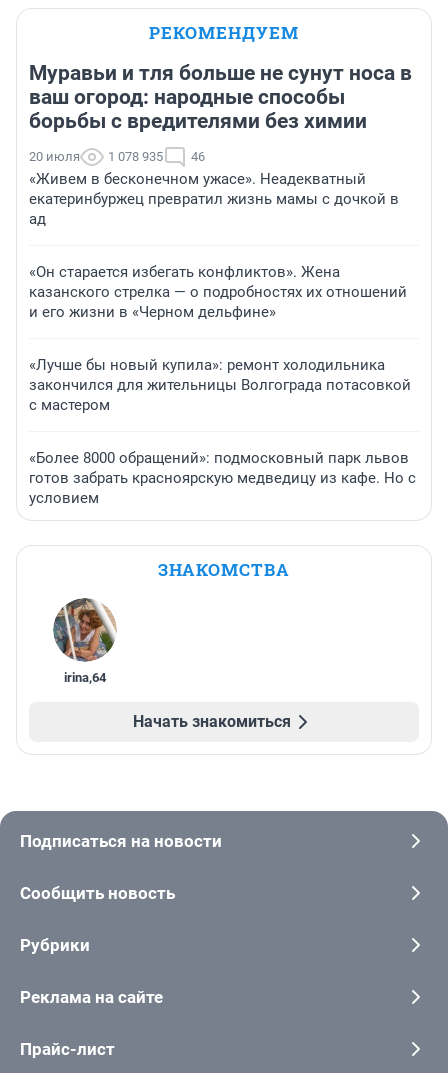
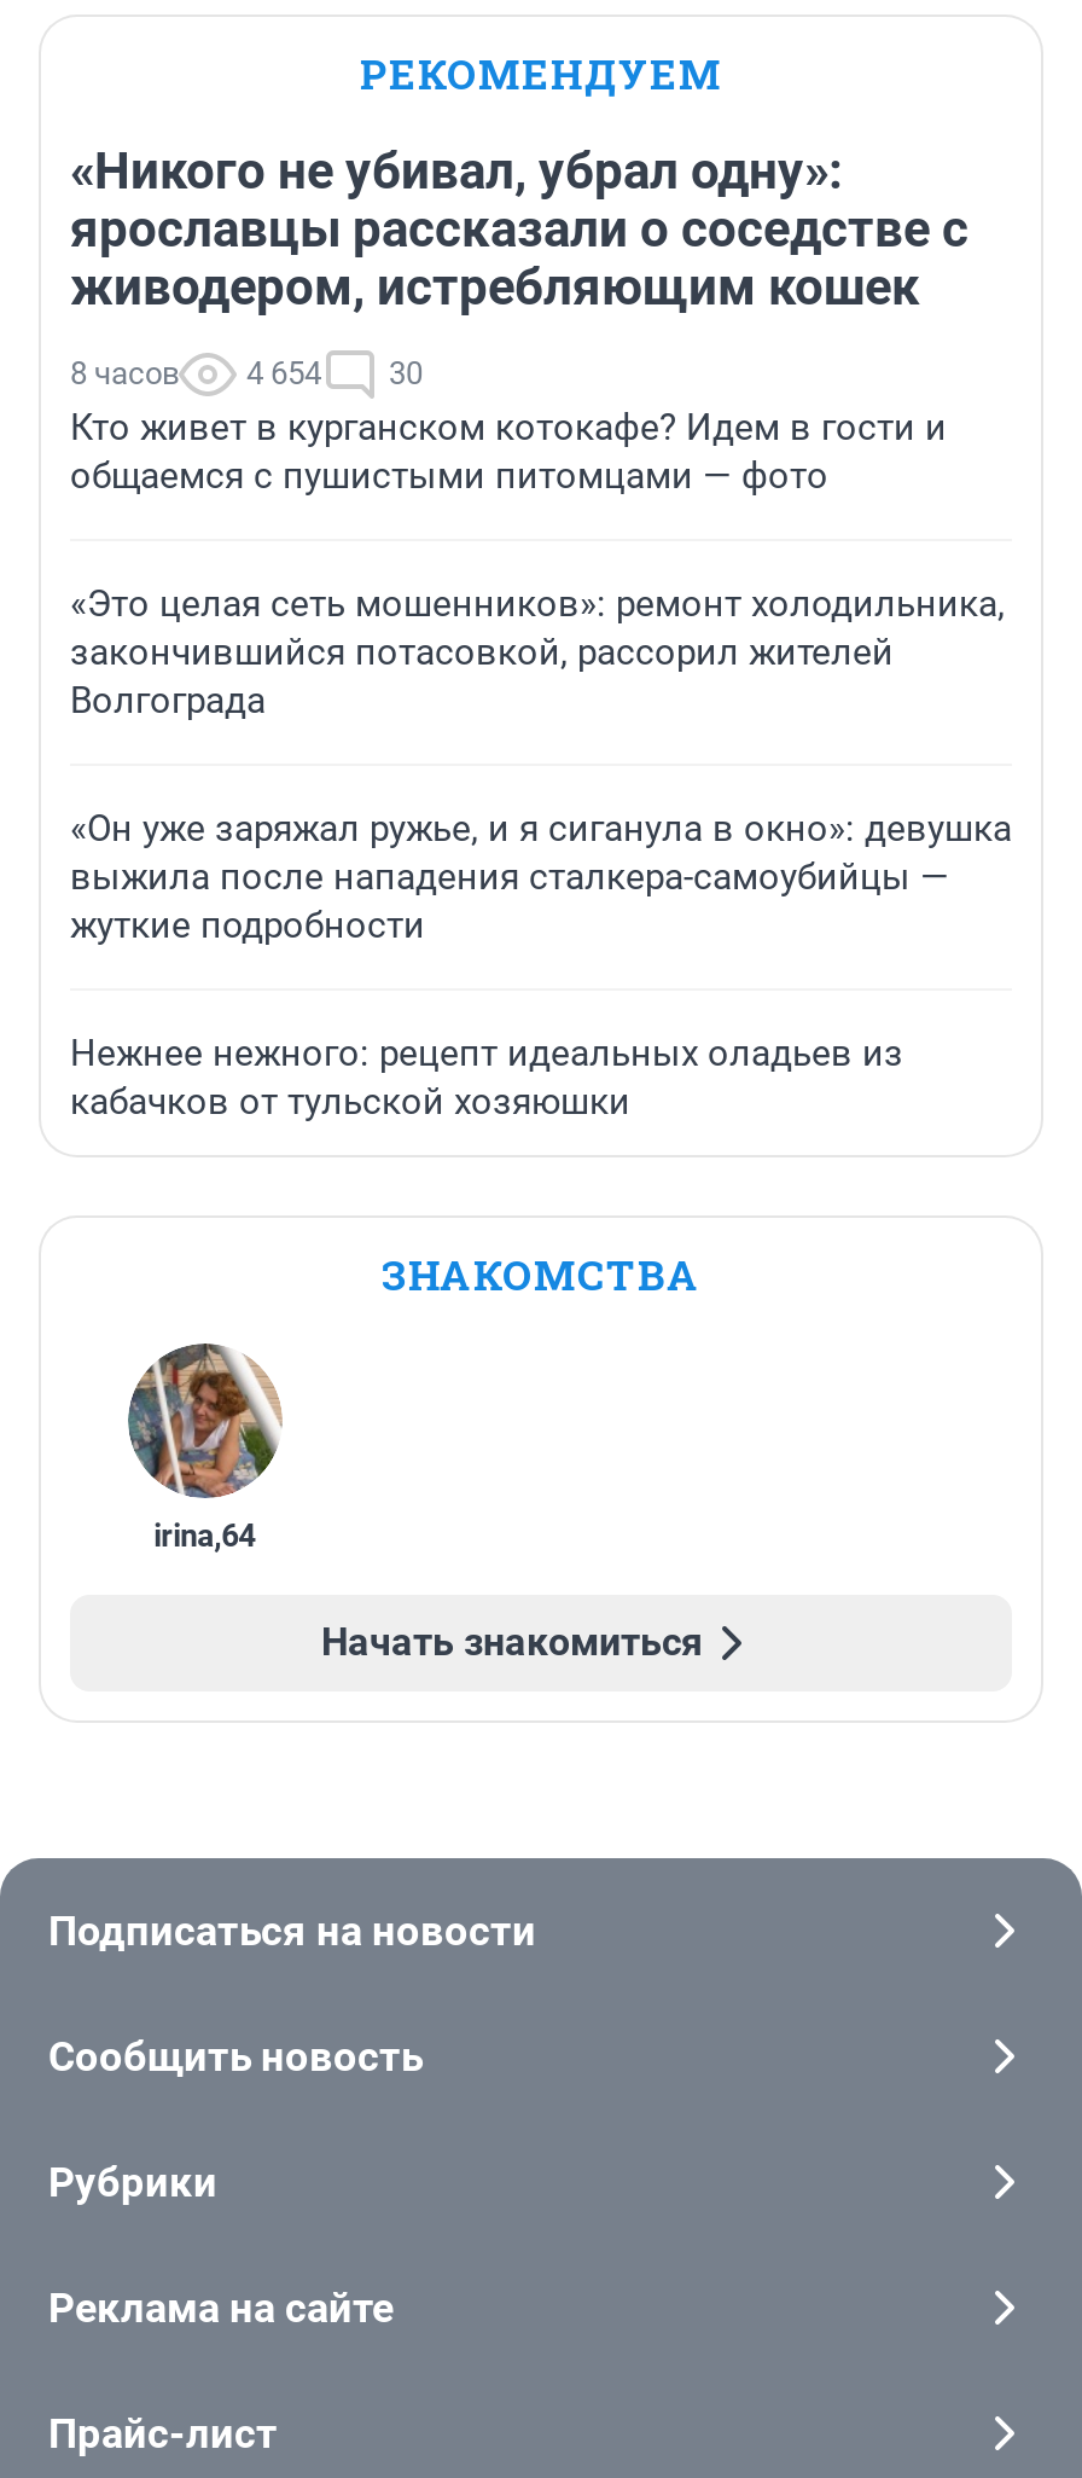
[29,61,412,133] Муравьи и тля больше не сунут носа в | ваш огород: народные способы | борьбы с вредителями без химии -> [70,143,968,317] «Никого не убивал, убрал одну»: | ярославцы рассказали о соседстве с | живодером, истребляющим кошек
[29,149,399,228] 20 июля | 1 078 935 | 46 | «Живем в бесконечном ужасе». Неадекватный | екатеринбуржец превратил жизнь мамы с дочкой в | ад -> [70,355,947,498] 8 часов | 4 654 | 30 | Кто живет в курганском котокафе? Идем в гости и | общаемся с пушистыми питомцами — фото
[29,263,407,321] «Он старается избегать конфликтов». Жена | казанского стрелка — о подробностях их отношений | и его жизни в «Черном дельфине» -> [70,583,1005,723] «Это целая сеть мошенников»: ремонт холодильника, | закончившийся потасовкой, рассорил жителей | Волгограда
[29,356,411,414] «Лучше бы новый купила»: ремонт холодильника | закончился для жительницы Волгограда потасовкой | с мастером -> [70,807,1012,947] «Он уже заряжал ружье, и я сиганула в окно»: девушка | выжила после нападения сталкера-самоубийцы — | жуткие подробности
[29,449,416,507] «Более 8000 обращений»: подмосковный парк львов | готов забрать красноярскую медведицу из кафе. Но с | условием -> [70,1032,903,1124] Нежнее нежного: рецепт идеальных оладьев из | кабачков от тульской хозяюшки

